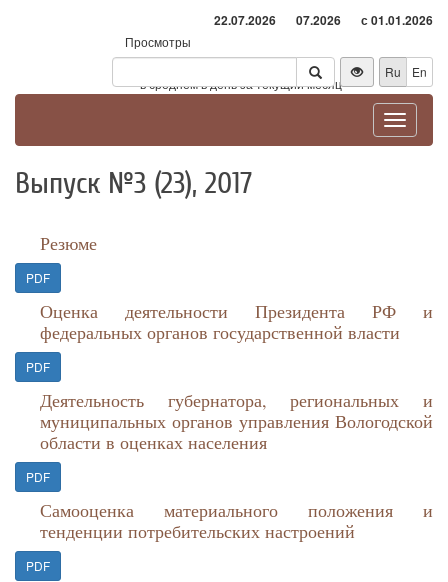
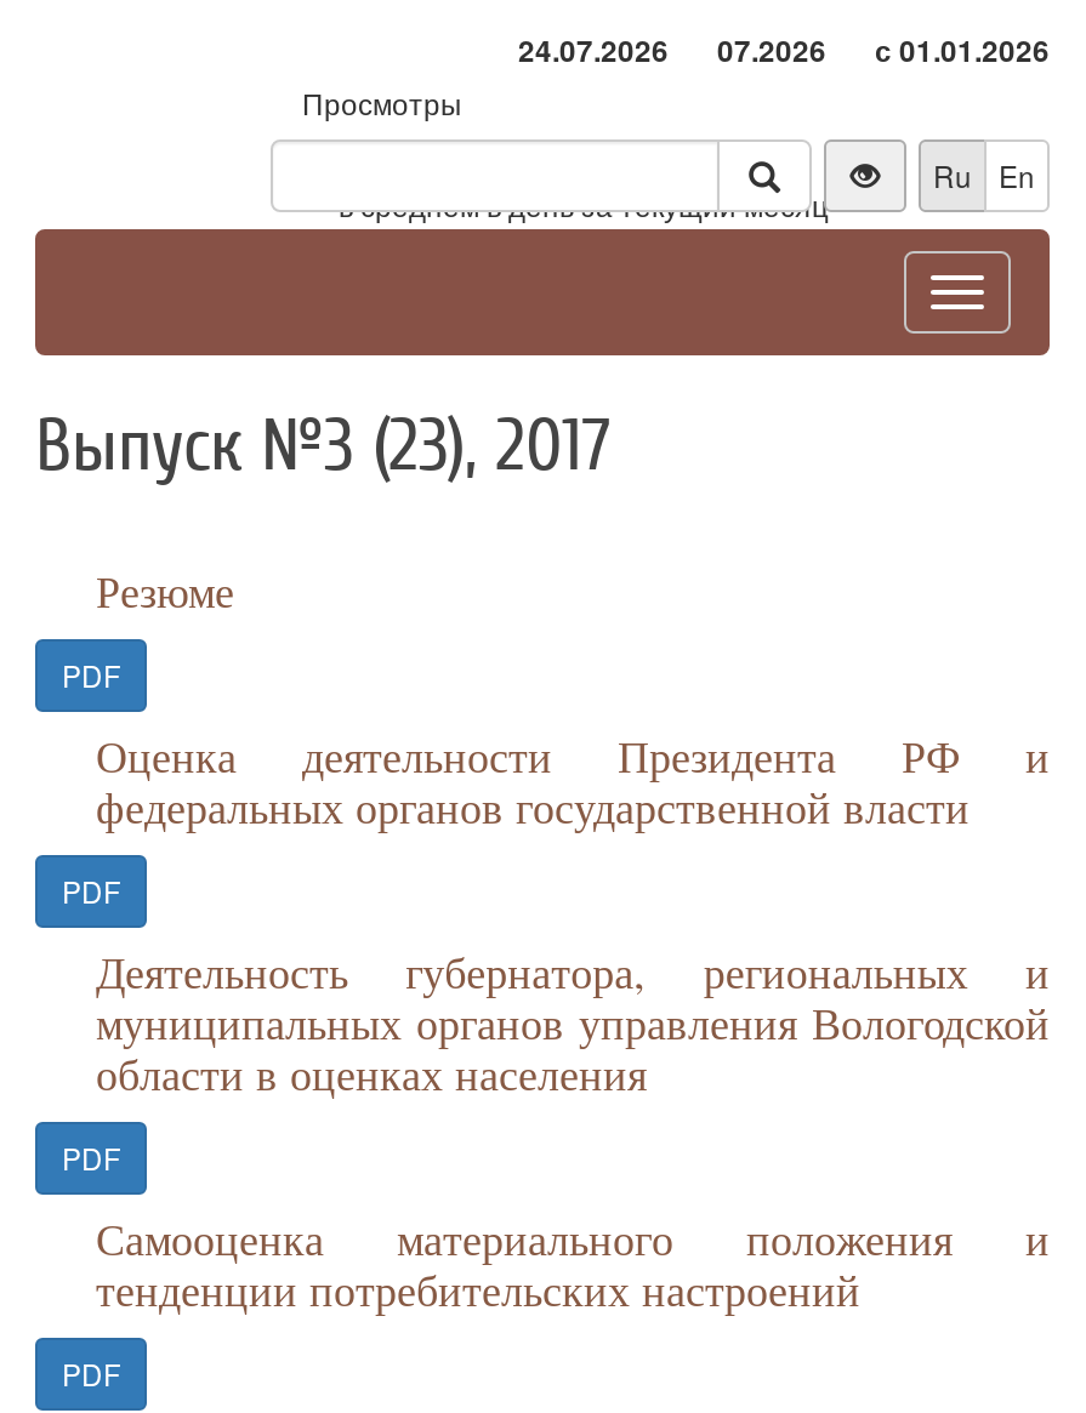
[214,11,433,29] 22.07.2026 07.2026 с 01.01.2026 -> [518,28,1050,72] 24.07.2026 07.2026 с 01.01.2026

